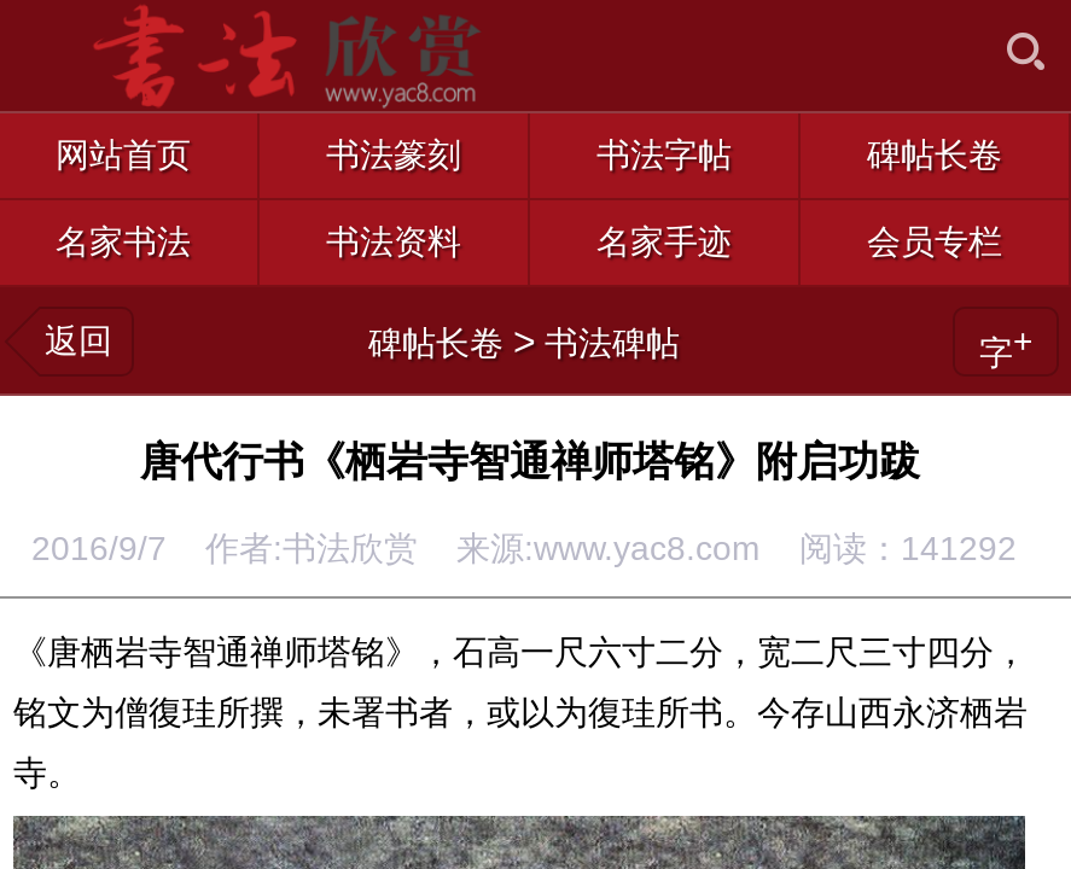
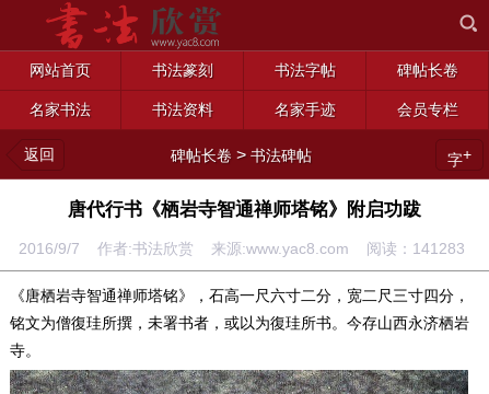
[31,529,1017,567] 2016/9/7 作者:书法欣赏 来源:www.yac8.com 阅读：141292 -> [18,240,464,257] 2016/9/7 作者:书法欣赏 来源:www.yac8.com 阅读：141283

